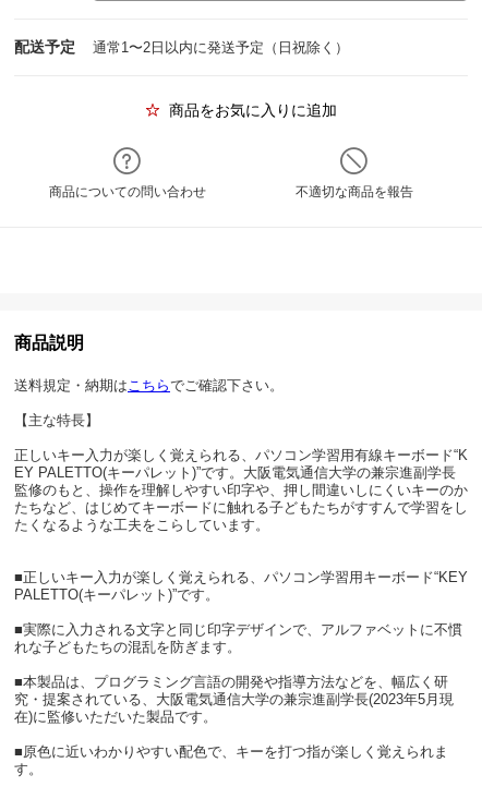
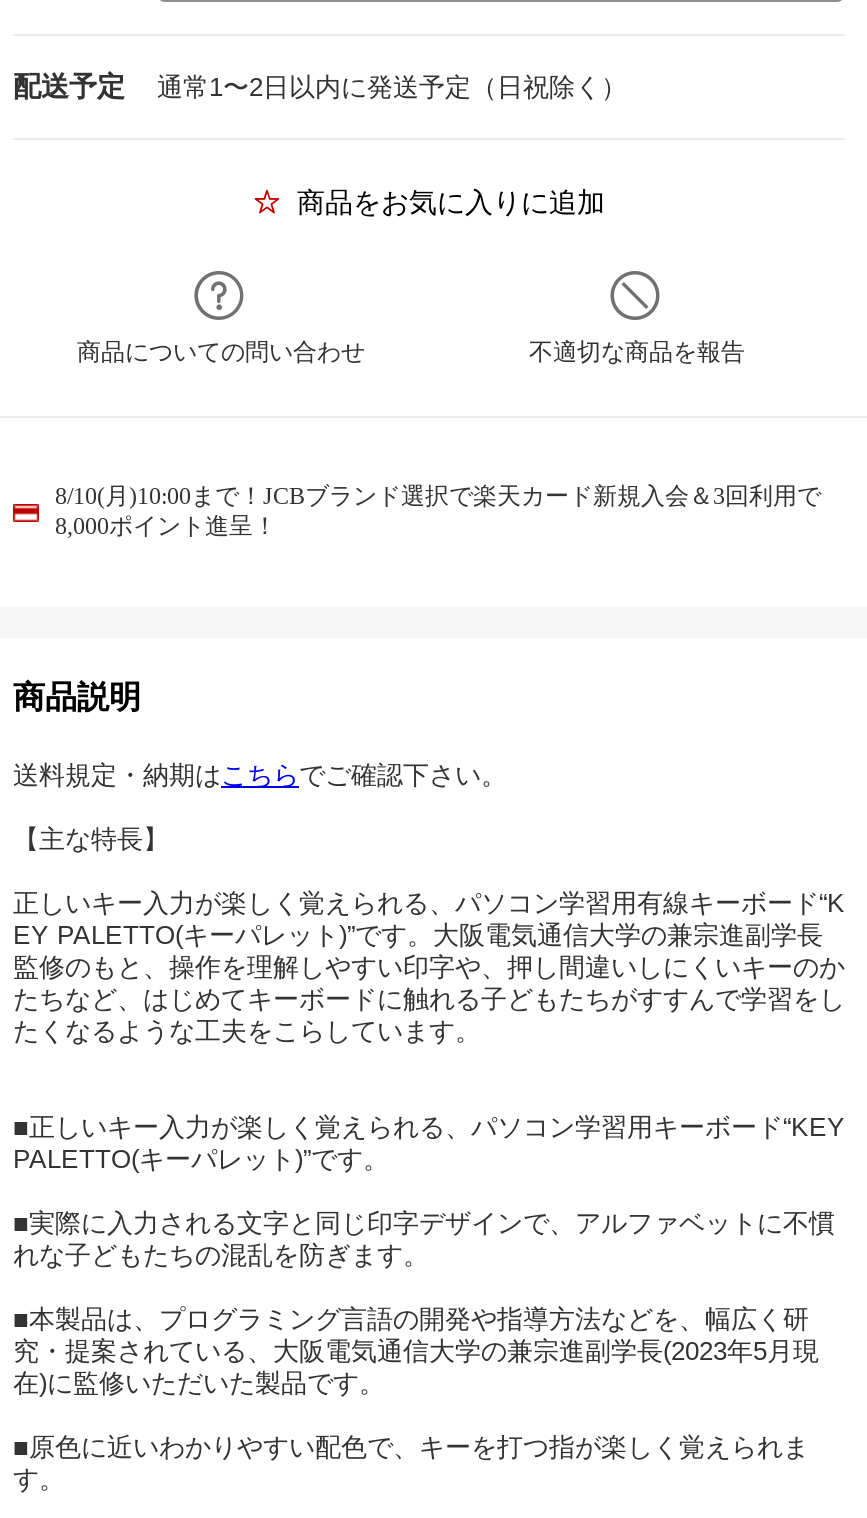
none -> [55,482,821,540] 8/10(月)10:00まで！JCBブランド選択で楽天カード新規入会＆3回利用で | 8,000ポイント進呈！

